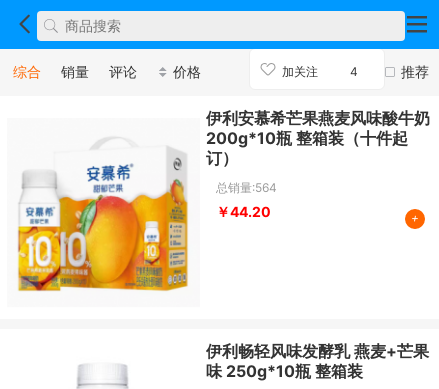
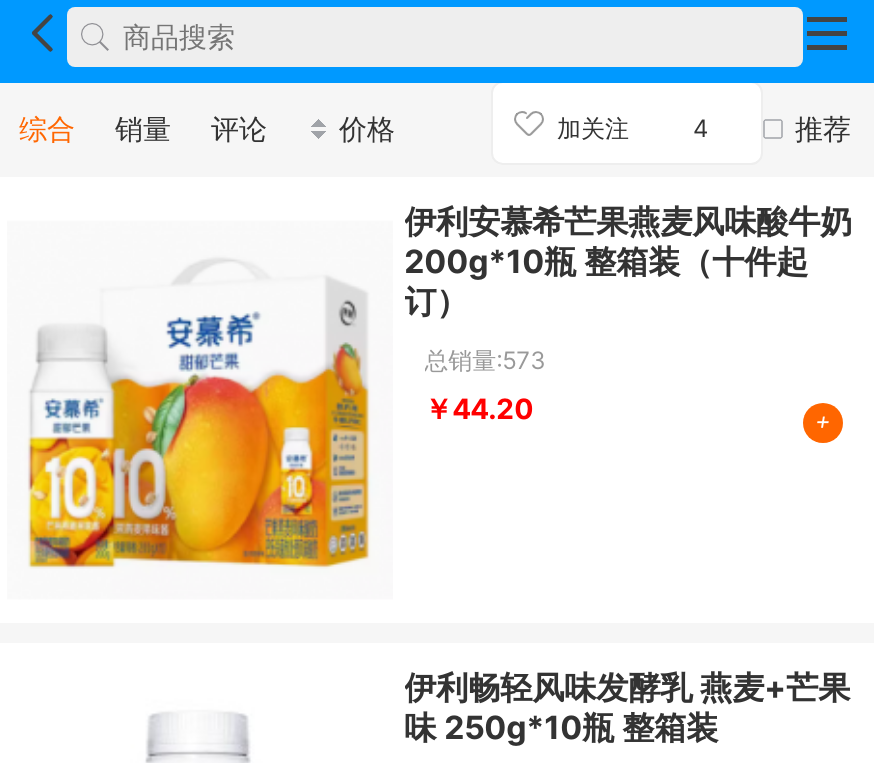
[216,180,277,195] 总销量:564 -> [424,345,546,375] 总销量:573

